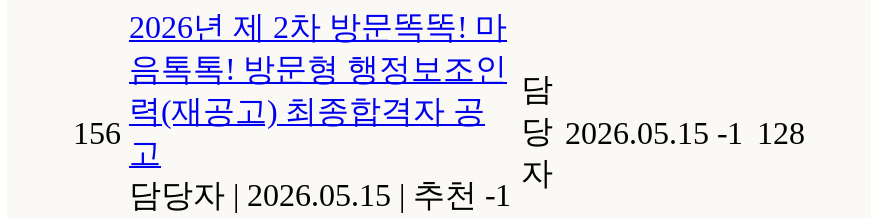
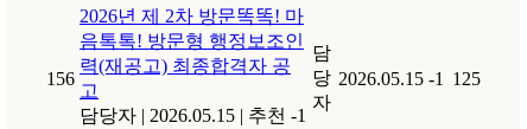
[521,114,805,150] 당 2026.05.15 -1 128 -> [312,68,481,89] 당 2026.05.15 -1 125

